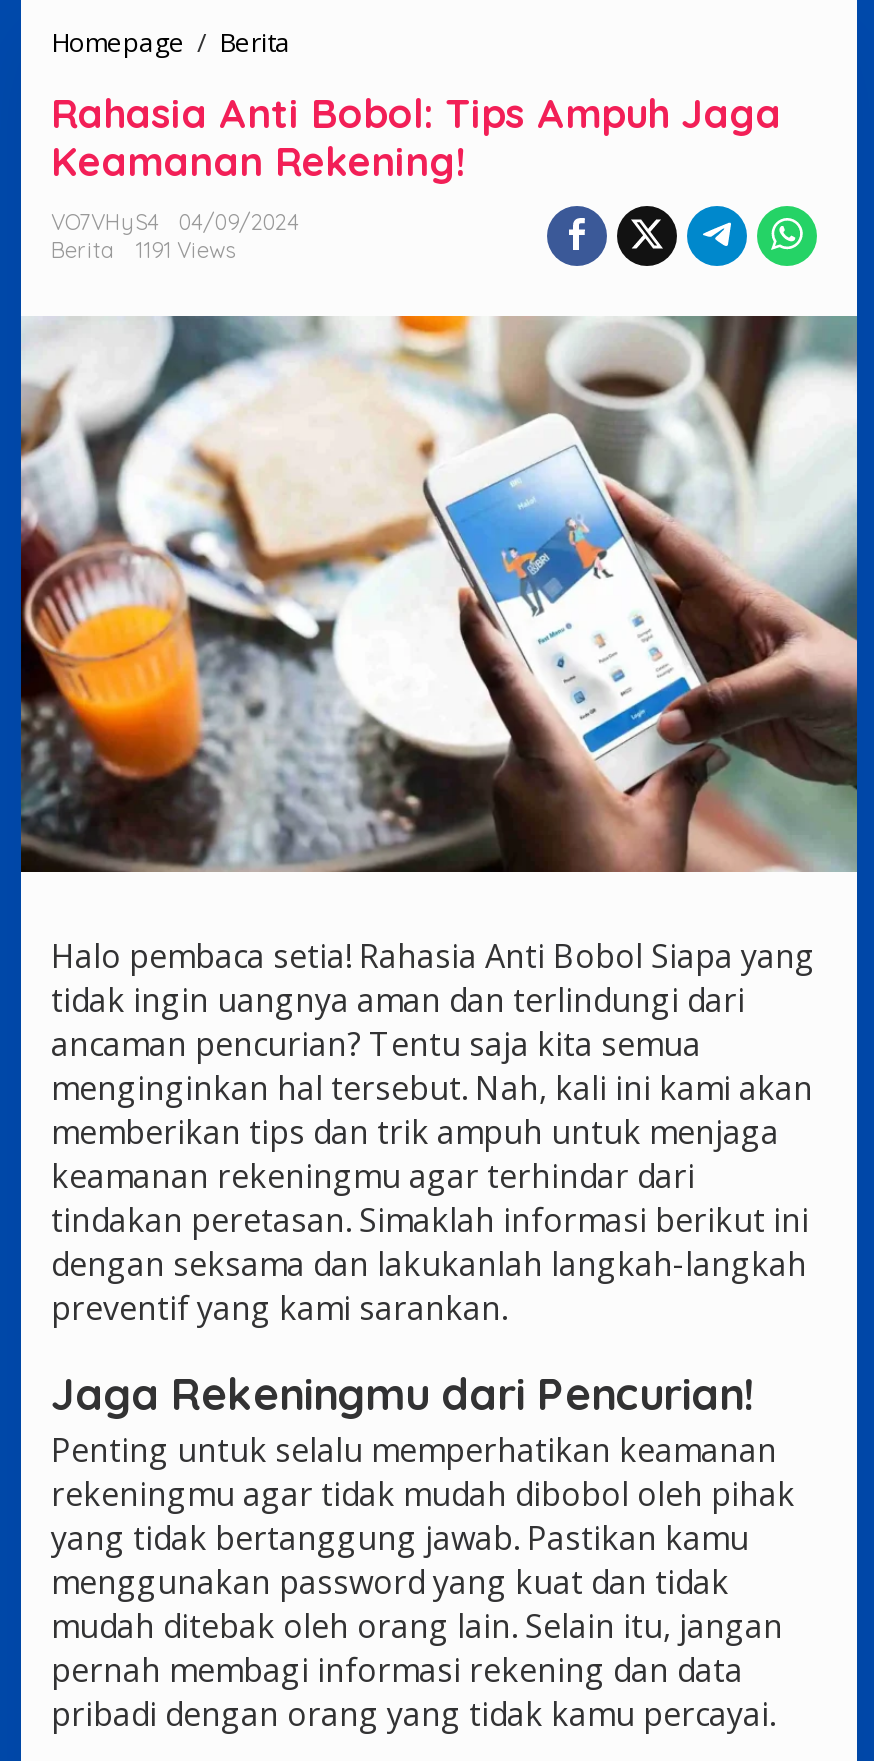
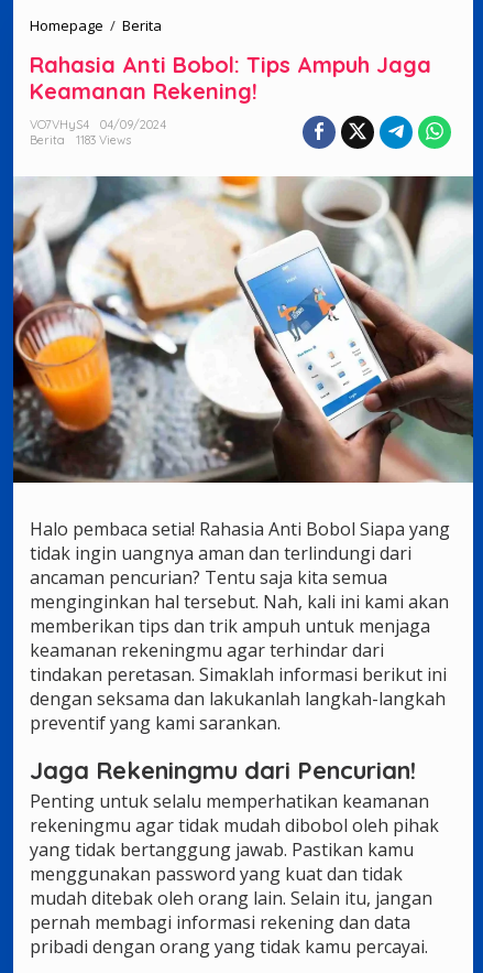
[135,236,235,264] 1191 Views -> [76,132,131,148] 1183 Views

